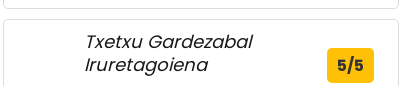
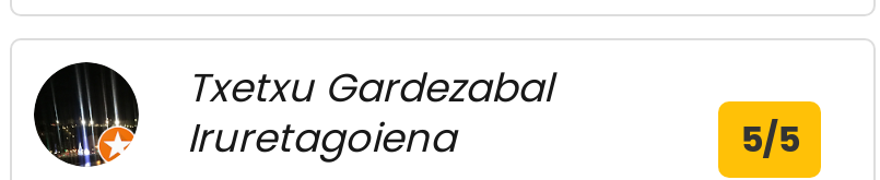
none -> [32,60,141,169] [image]

